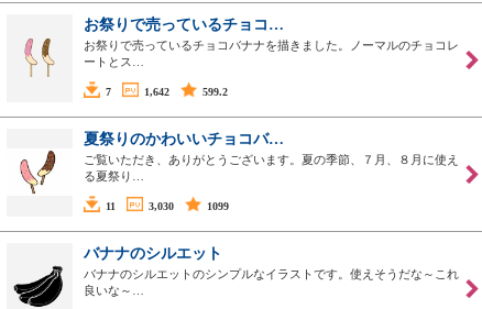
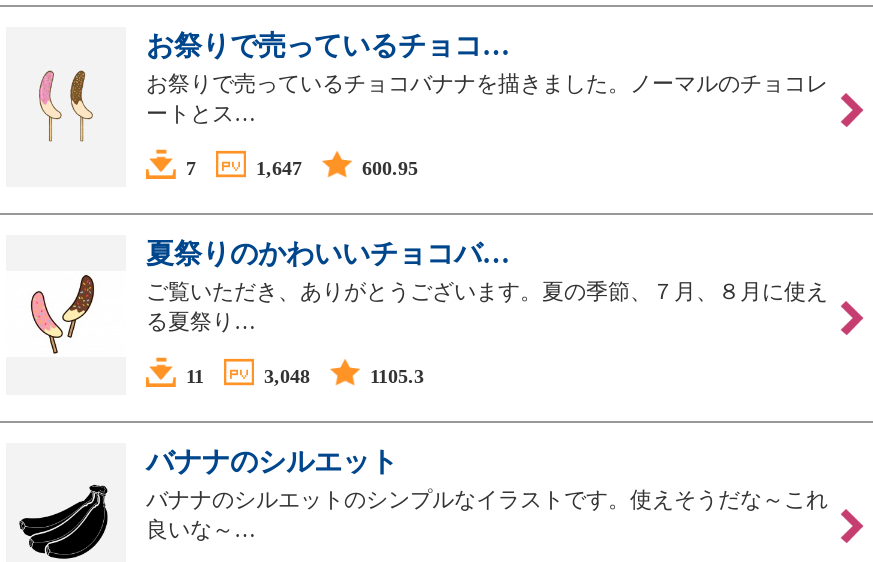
[144,86,169,98] 1,642 -> [256,157,302,179] 1,647
[202,86,228,98] 599.2 -> [362,157,418,179] 600.95
[149,200,174,212] 3,030 -> [264,365,310,387] 3,048
[207,200,229,212] 1099 -> [370,365,424,387] 1105.3

